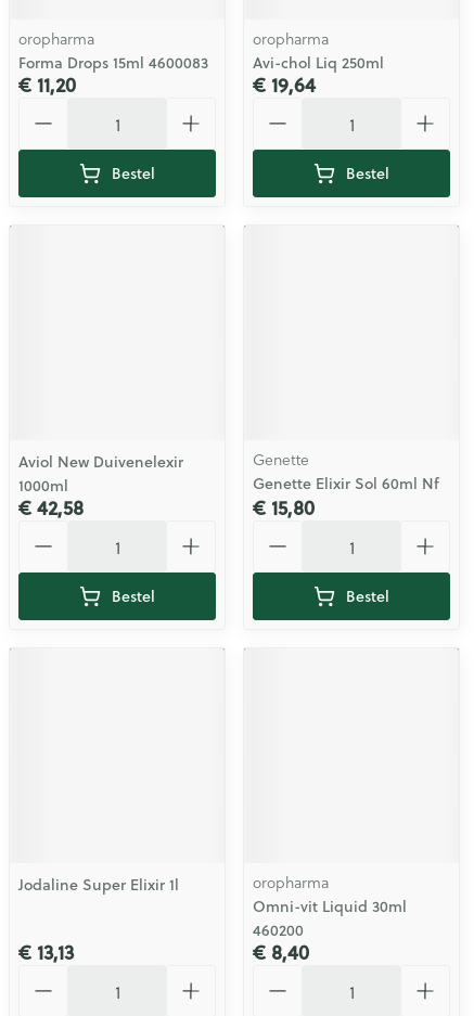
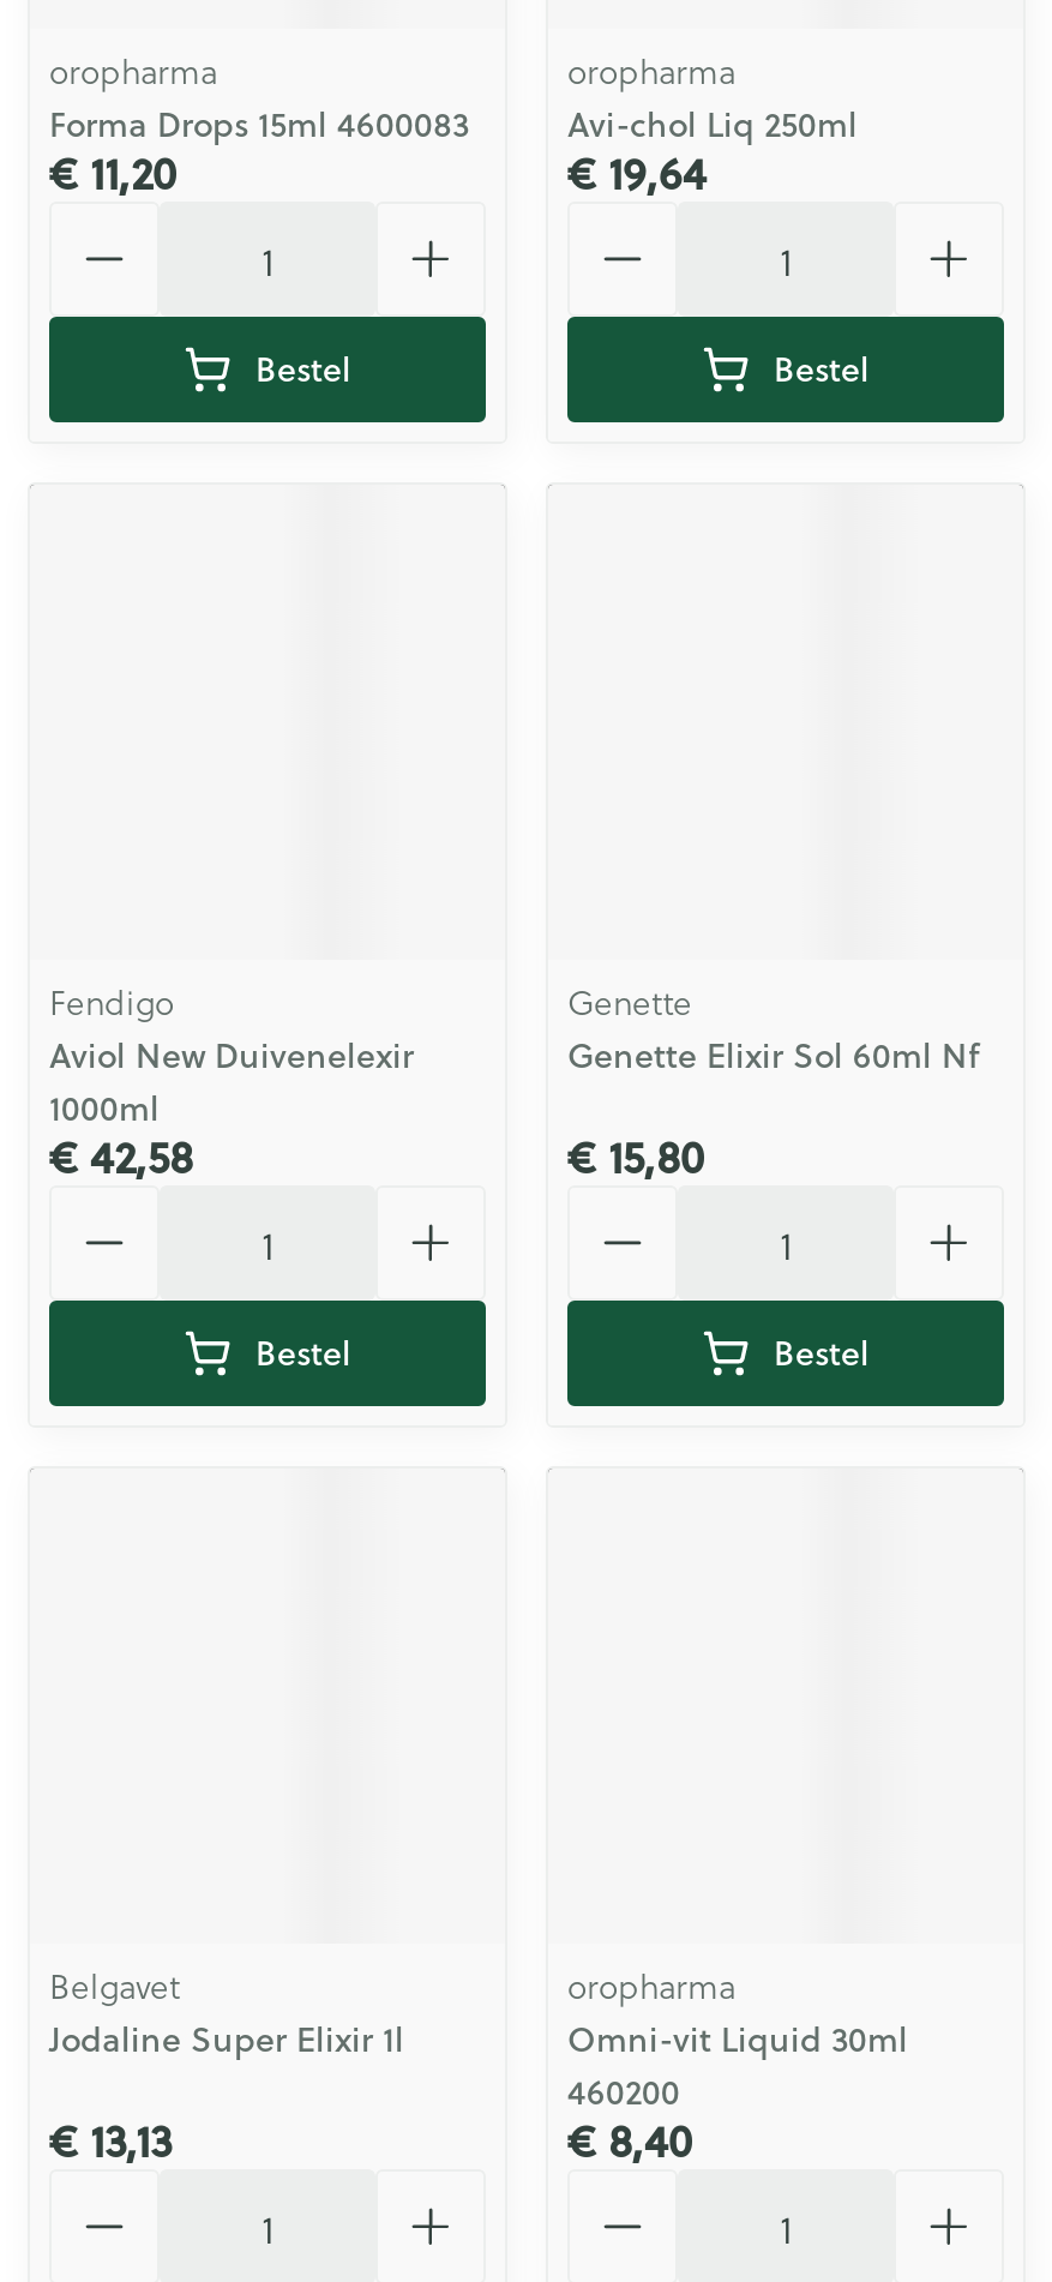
none -> [49,977,174,1027] Fendigo
moved [18,874,179,896] -> [49,2016,404,2064]: Jodaline Super Elixir 1l
none -> [49,1960,181,2011] Belgavet

